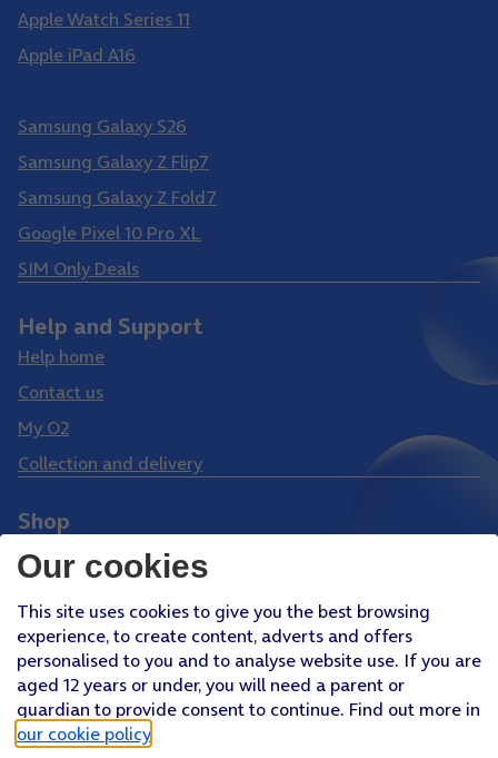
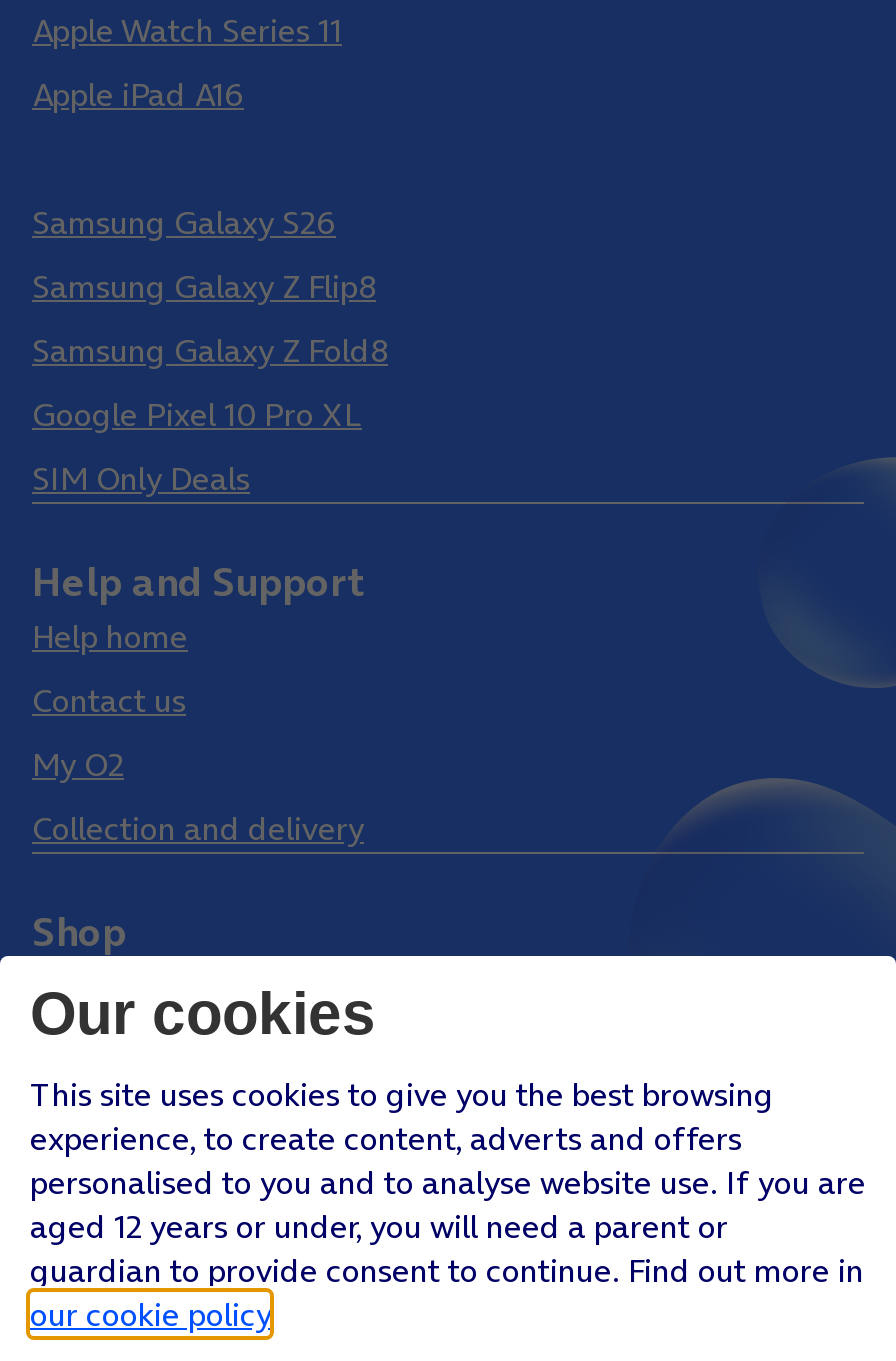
[18,149,209,174] Samsung Galaxy Z Flip7 -> [32,265,376,309] Samsung Galaxy Z Flip8
[18,185,217,209] Samsung Galaxy Z Fold7 -> [32,329,388,373] Samsung Galaxy Z Fold8

